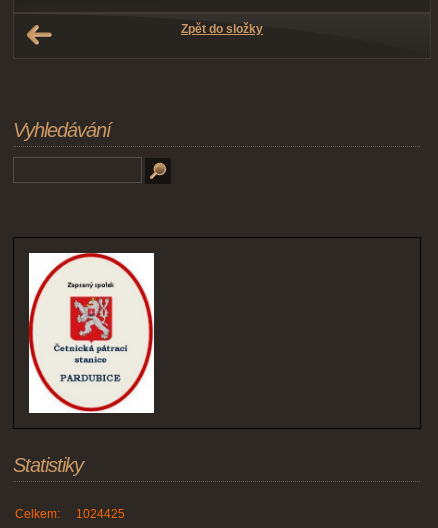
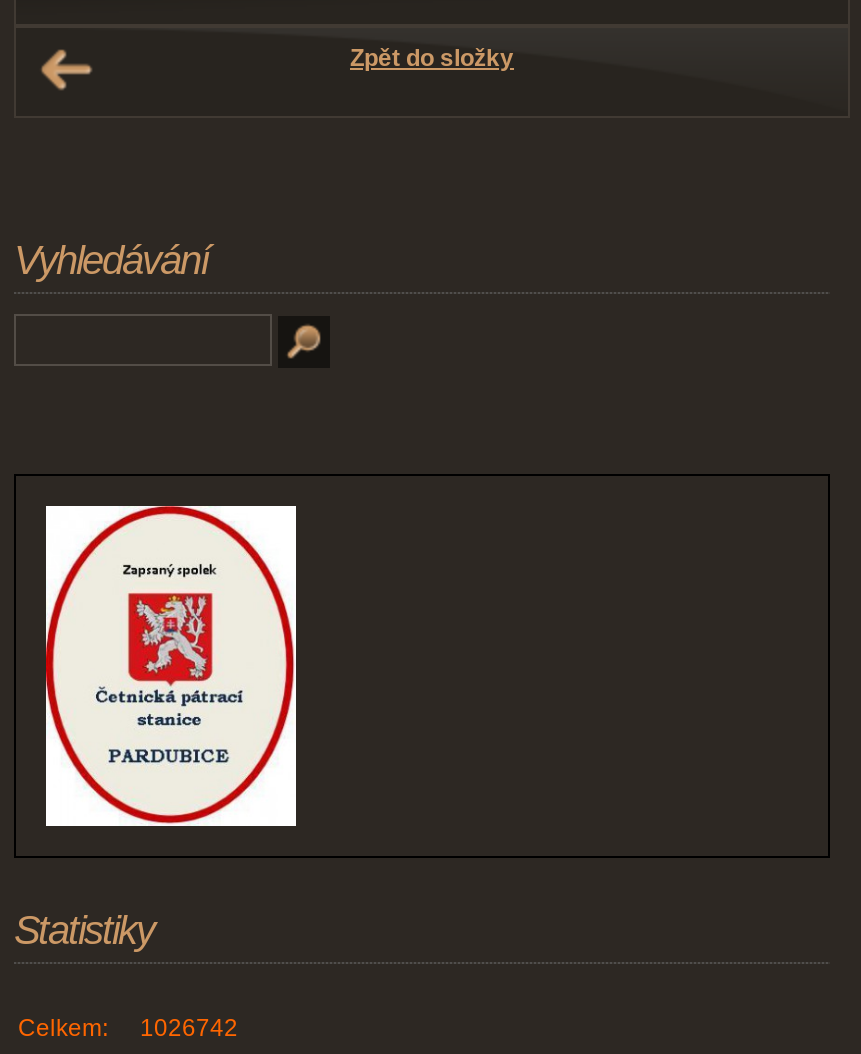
[15,507,125,521] Celkem: 1024425 -> [18,1015,238,1043] Celkem: 1026742

